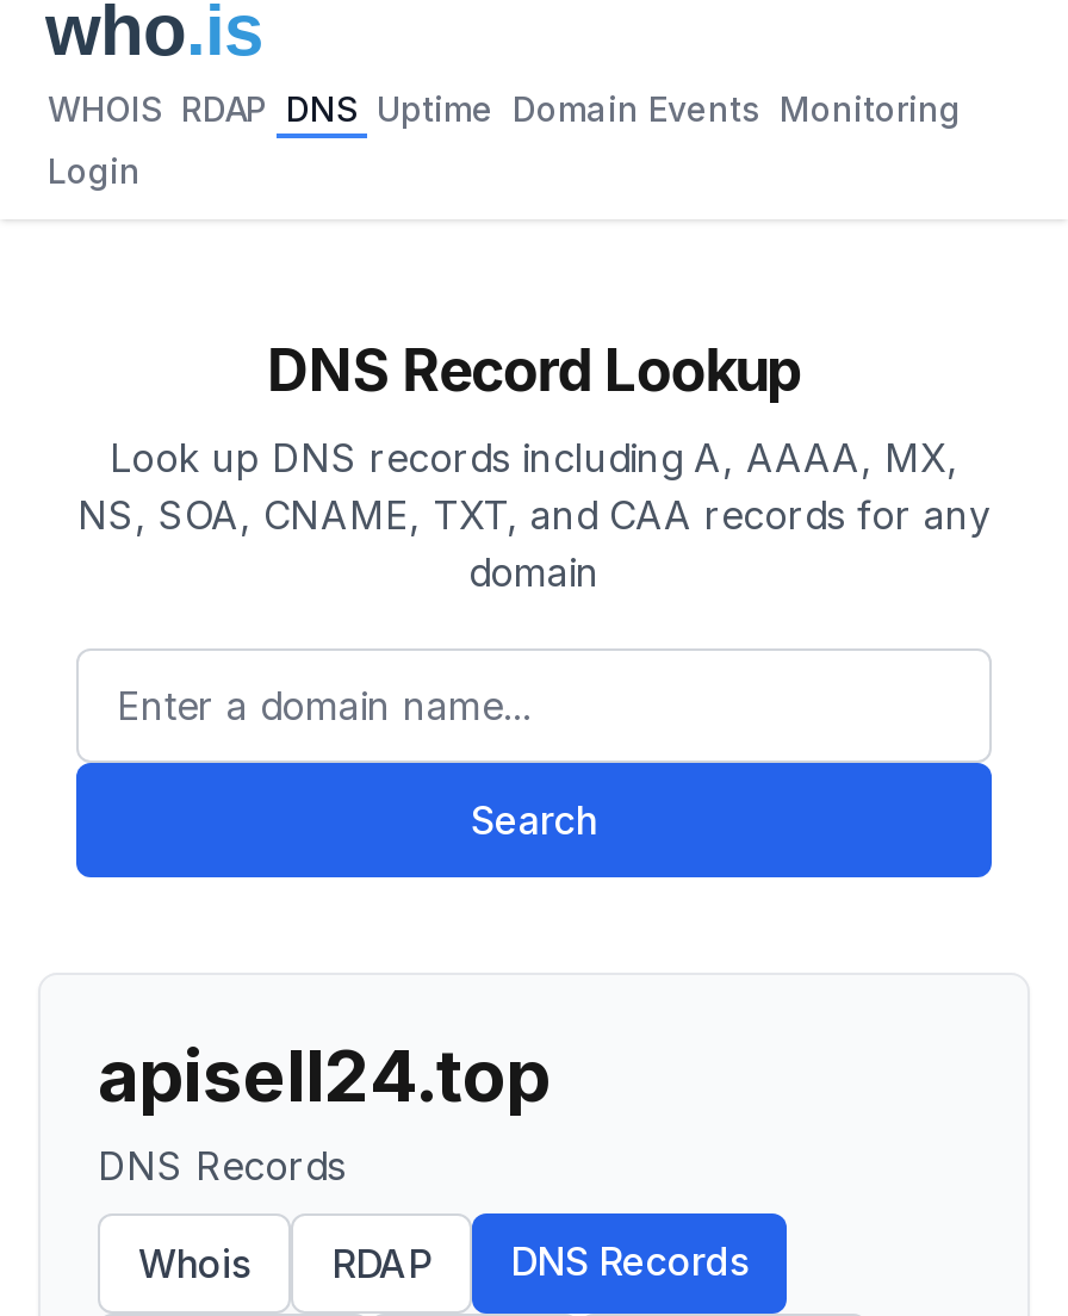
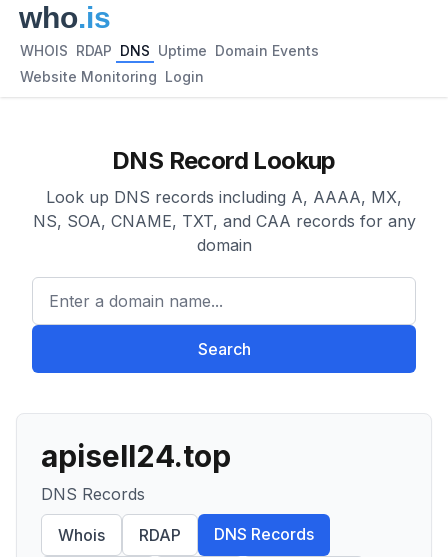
[48,88,961,129] WHOIS RDAP DNS Uptime Domain Events Monitoring -> [20,42,319,59] WHOIS RDAP DNS Uptime Domain Events
[48,150,141,191] Login -> [20,68,204,85] Website Monitoring Login

